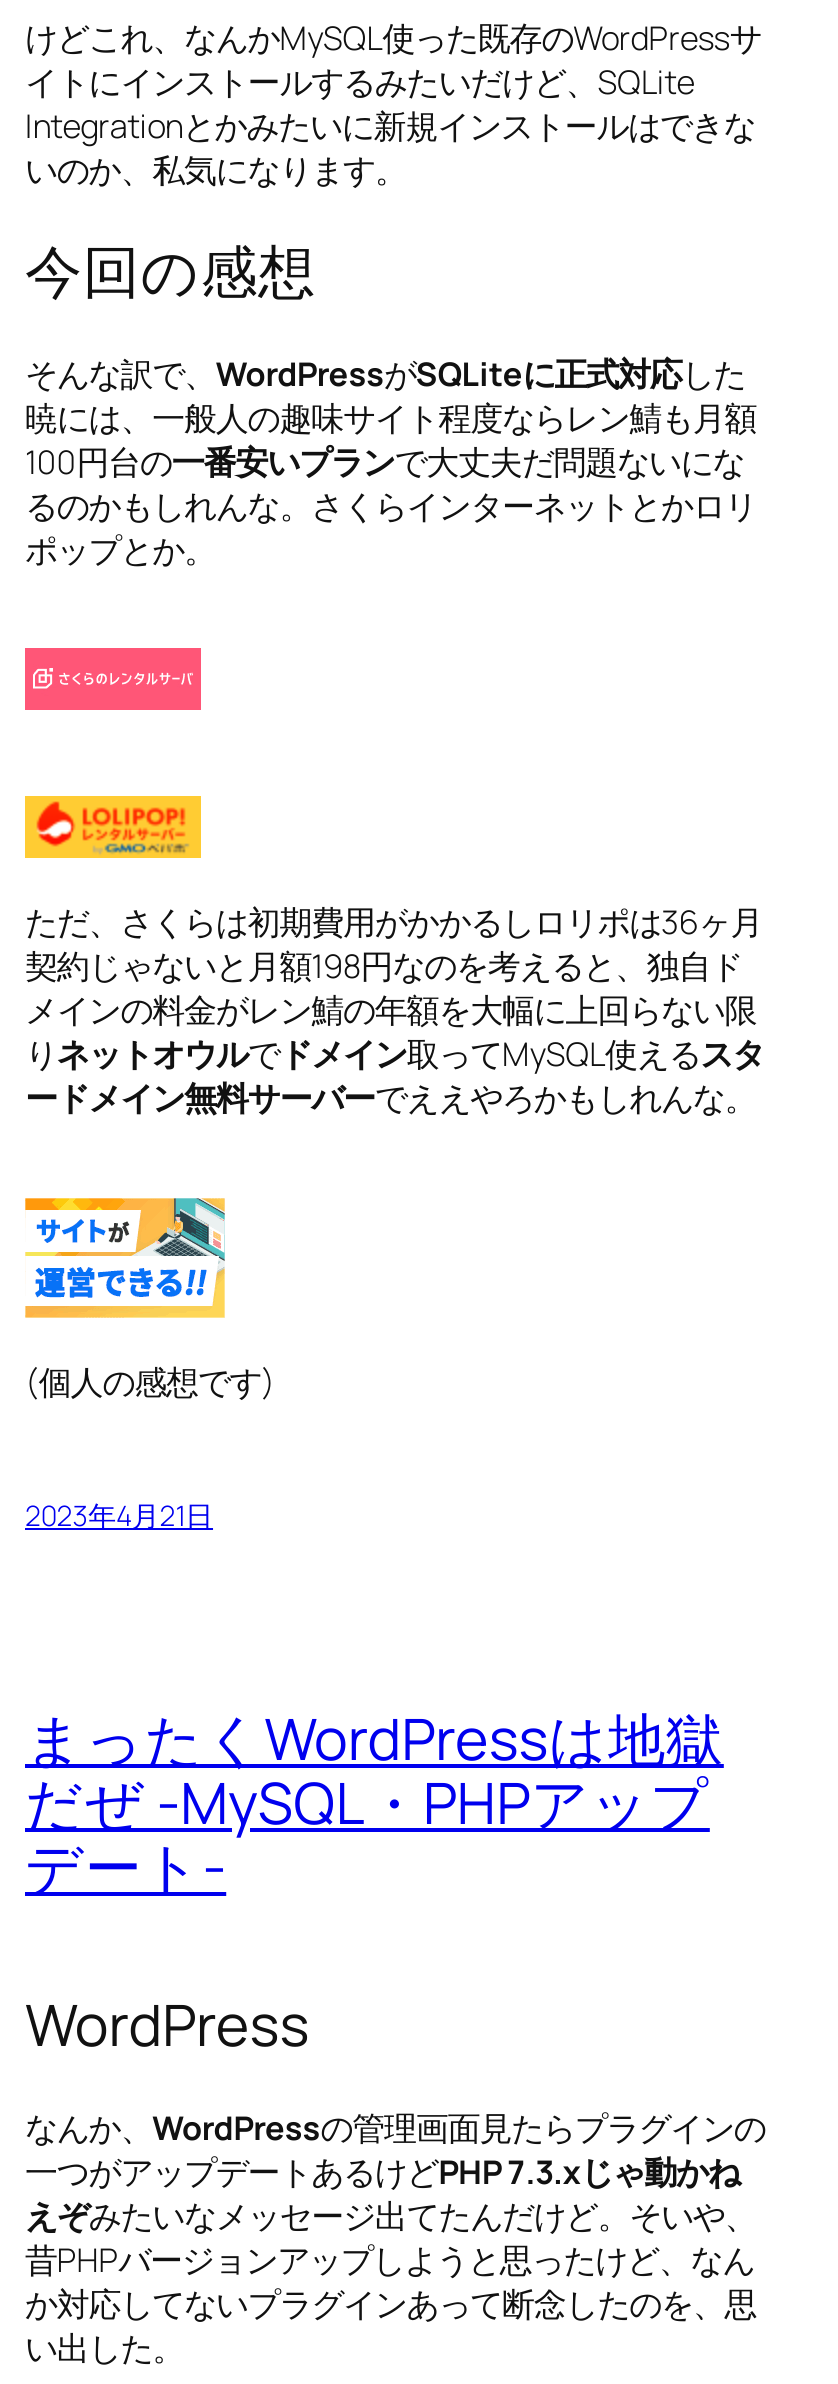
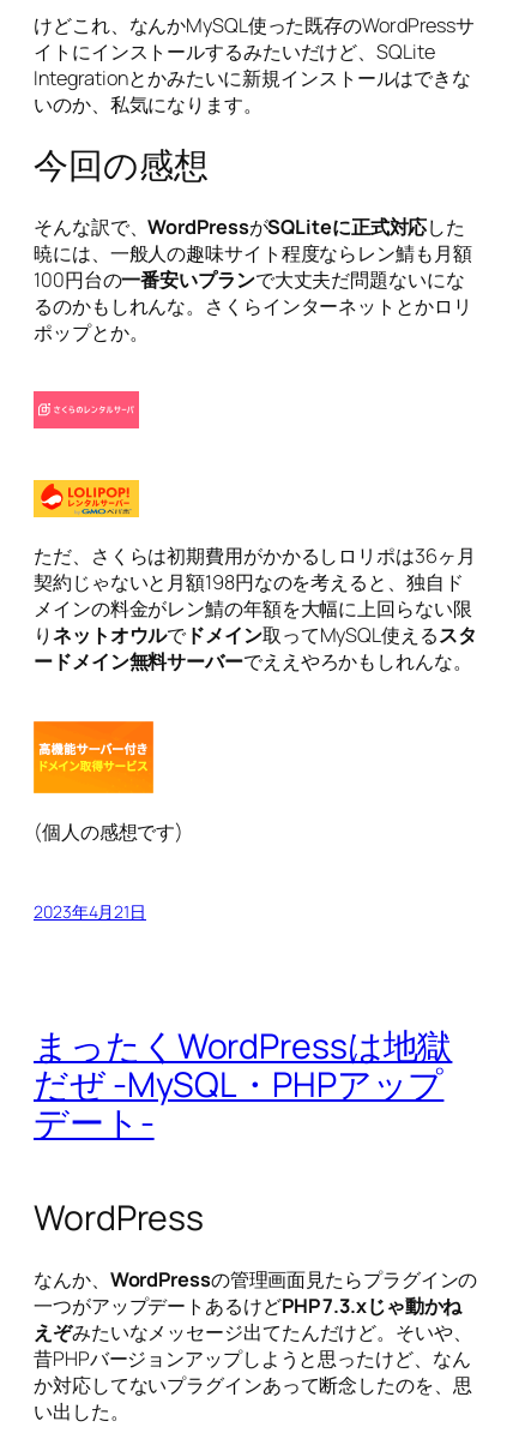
[23,1196,227,1320] [image] -> [32,720,155,793] [image]

